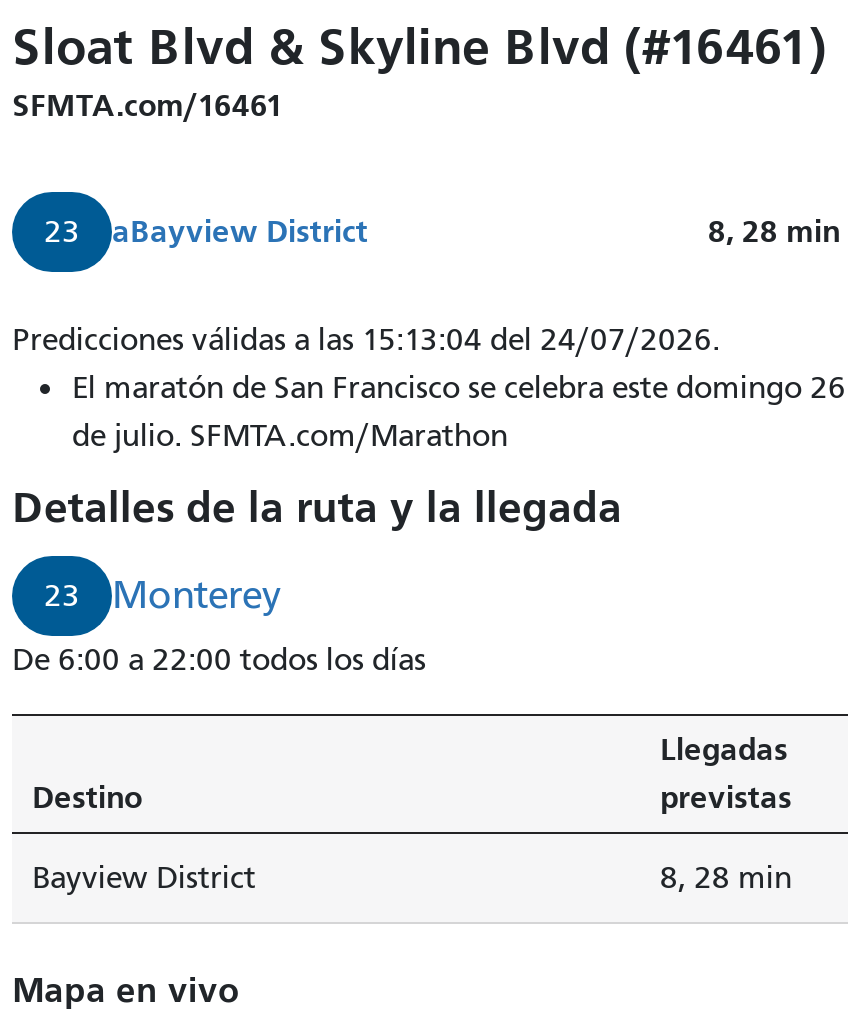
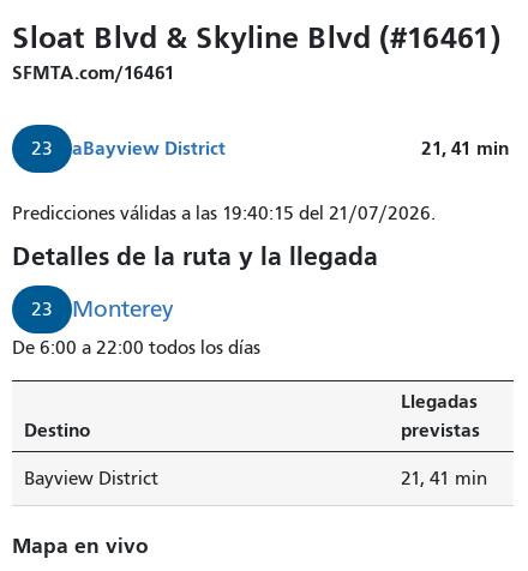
[708,212,848,250] 8, 28 min -> [421,137,514,160] 21, 41 min
[12,321,846,453] Predicciones válidas a las 15:13:04 del 24/07/2026. | El maratón de San Francisco se celebra este domingo 26 | de julio. SFMTA.com/Marathon -> [12,202,436,224] Predicciones válidas a las 19:40:15 del 21/07/2026.
[660,859,792,895] 8, 28 min -> [401,467,487,489] 21, 41 min

